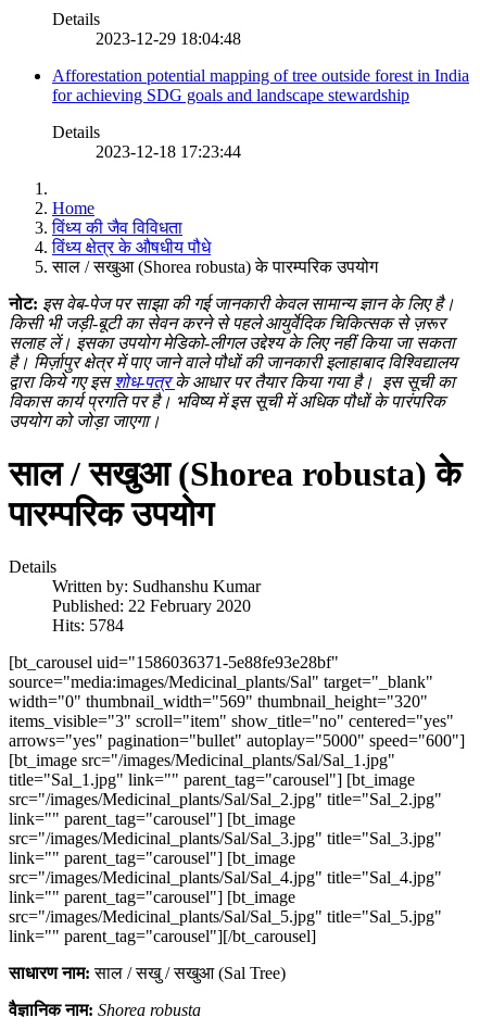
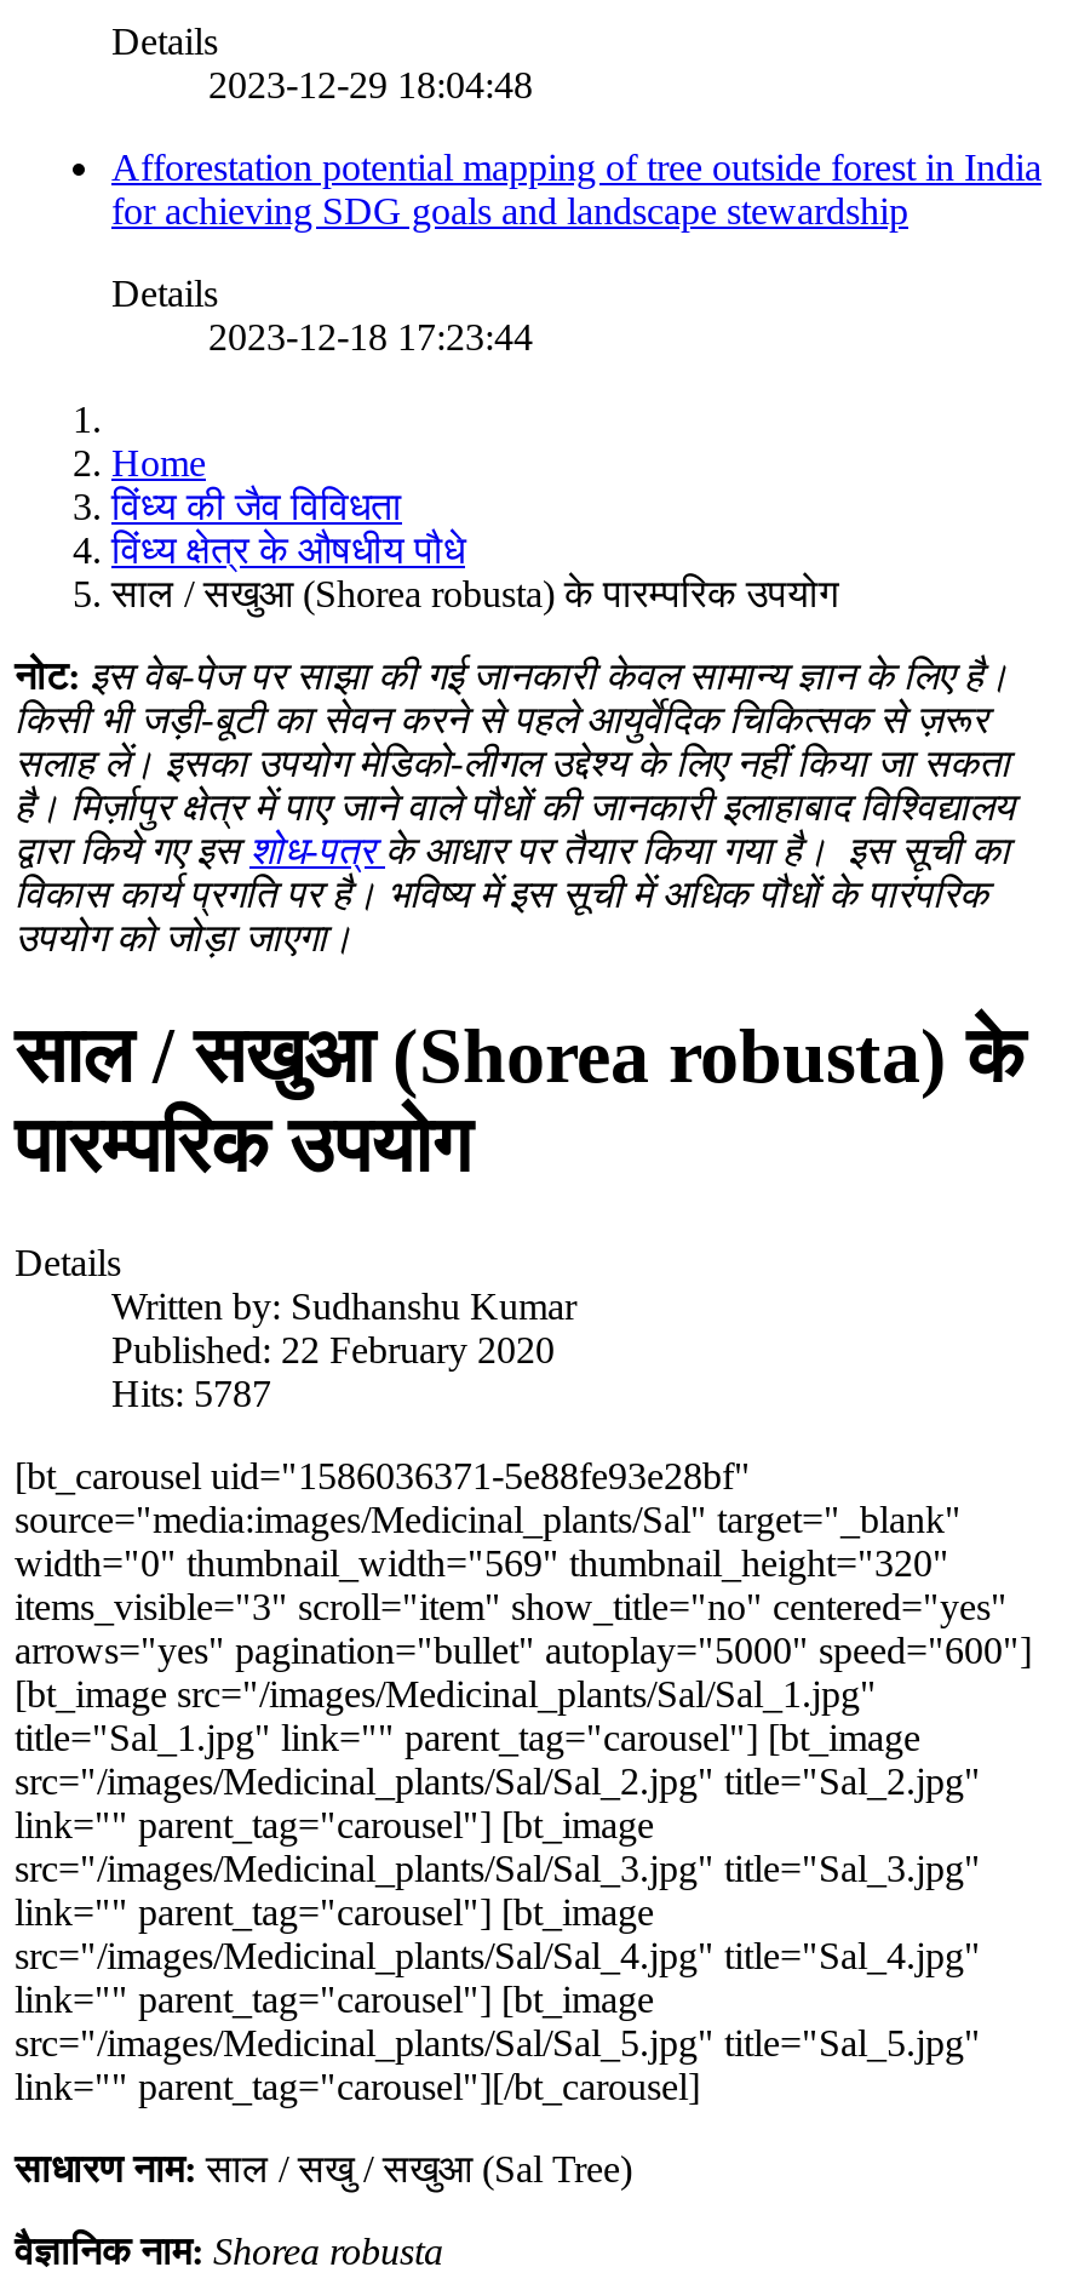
[52,617,124,635] Hits: 5784 -> [111,1374,271,1415] Hits: 5787

